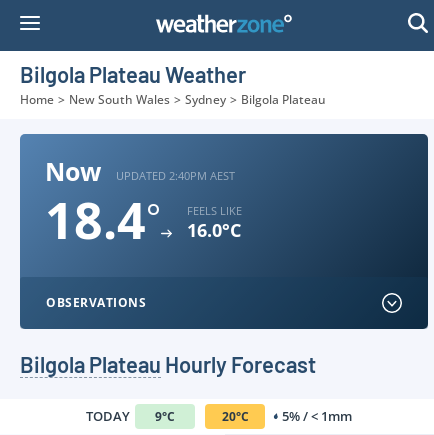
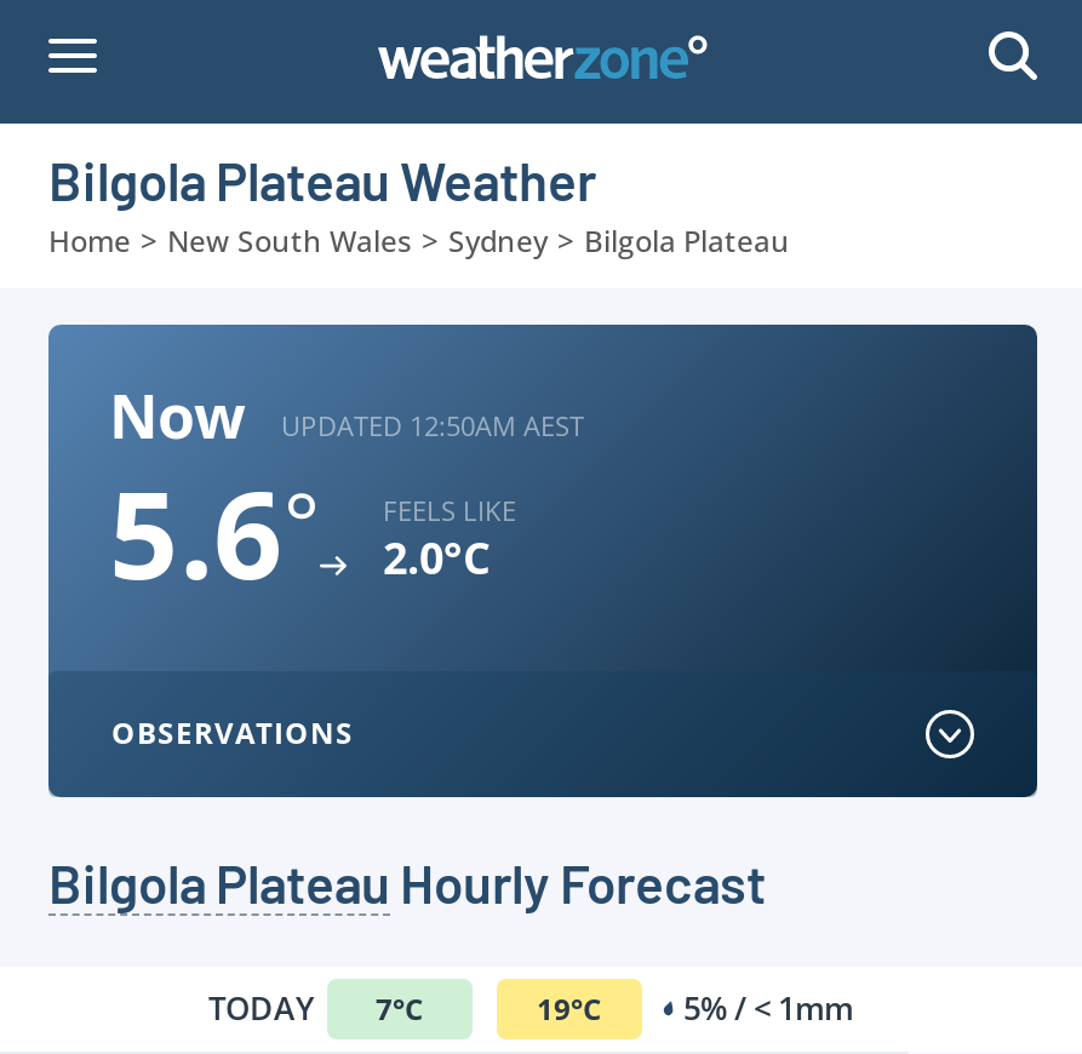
[116,167,235,182] UPDATED 2:40PM AEST -> [281,406,584,442] UPDATED 12:50AM AEST
[45,186,161,254] 18.4° -> [109,451,320,615] 5.6°
[187,218,241,242] 16.0°C -> [383,528,490,586] 2.0°C
[86,407,175,425] TODAY 9°C -> [208,986,424,1030] TODAY 7°C
[221,407,352,425] 20°C 5% / < 1mm -> [537,986,853,1030] 19°C 5% / < 1mm

